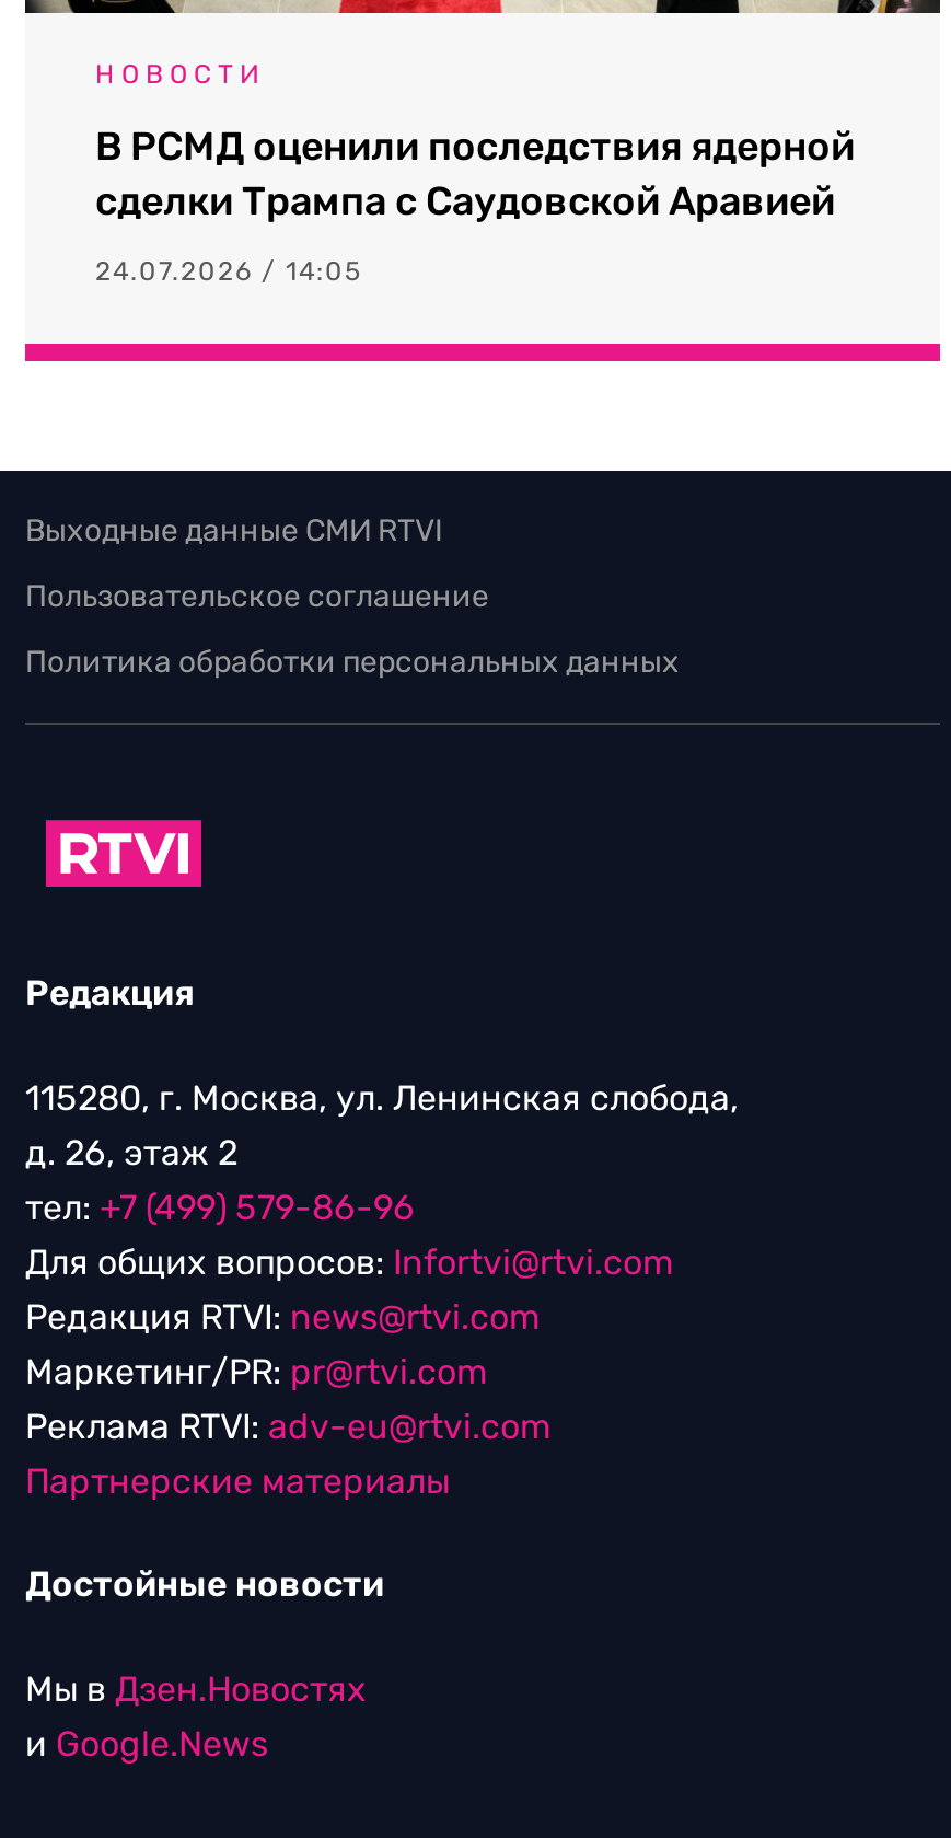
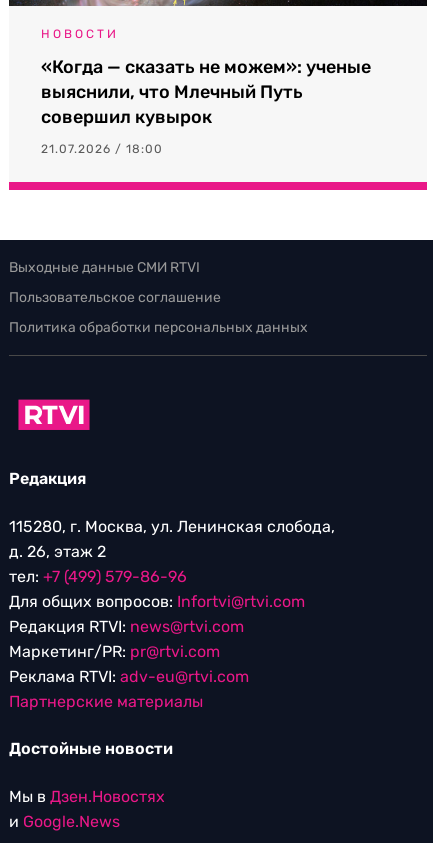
[95,123,855,226] В РСМД оценили последствия ядерной | сделки Трампа с Саудовской Аравией -> [41,56,371,128] «Когда — сказать не можем»: ученые | выяснили, что Млечный Путь | совершил кувырок
[95,256,362,287] 24.07.2026 / 14:05 -> [41,142,163,156] 21.07.2026 / 18:00

